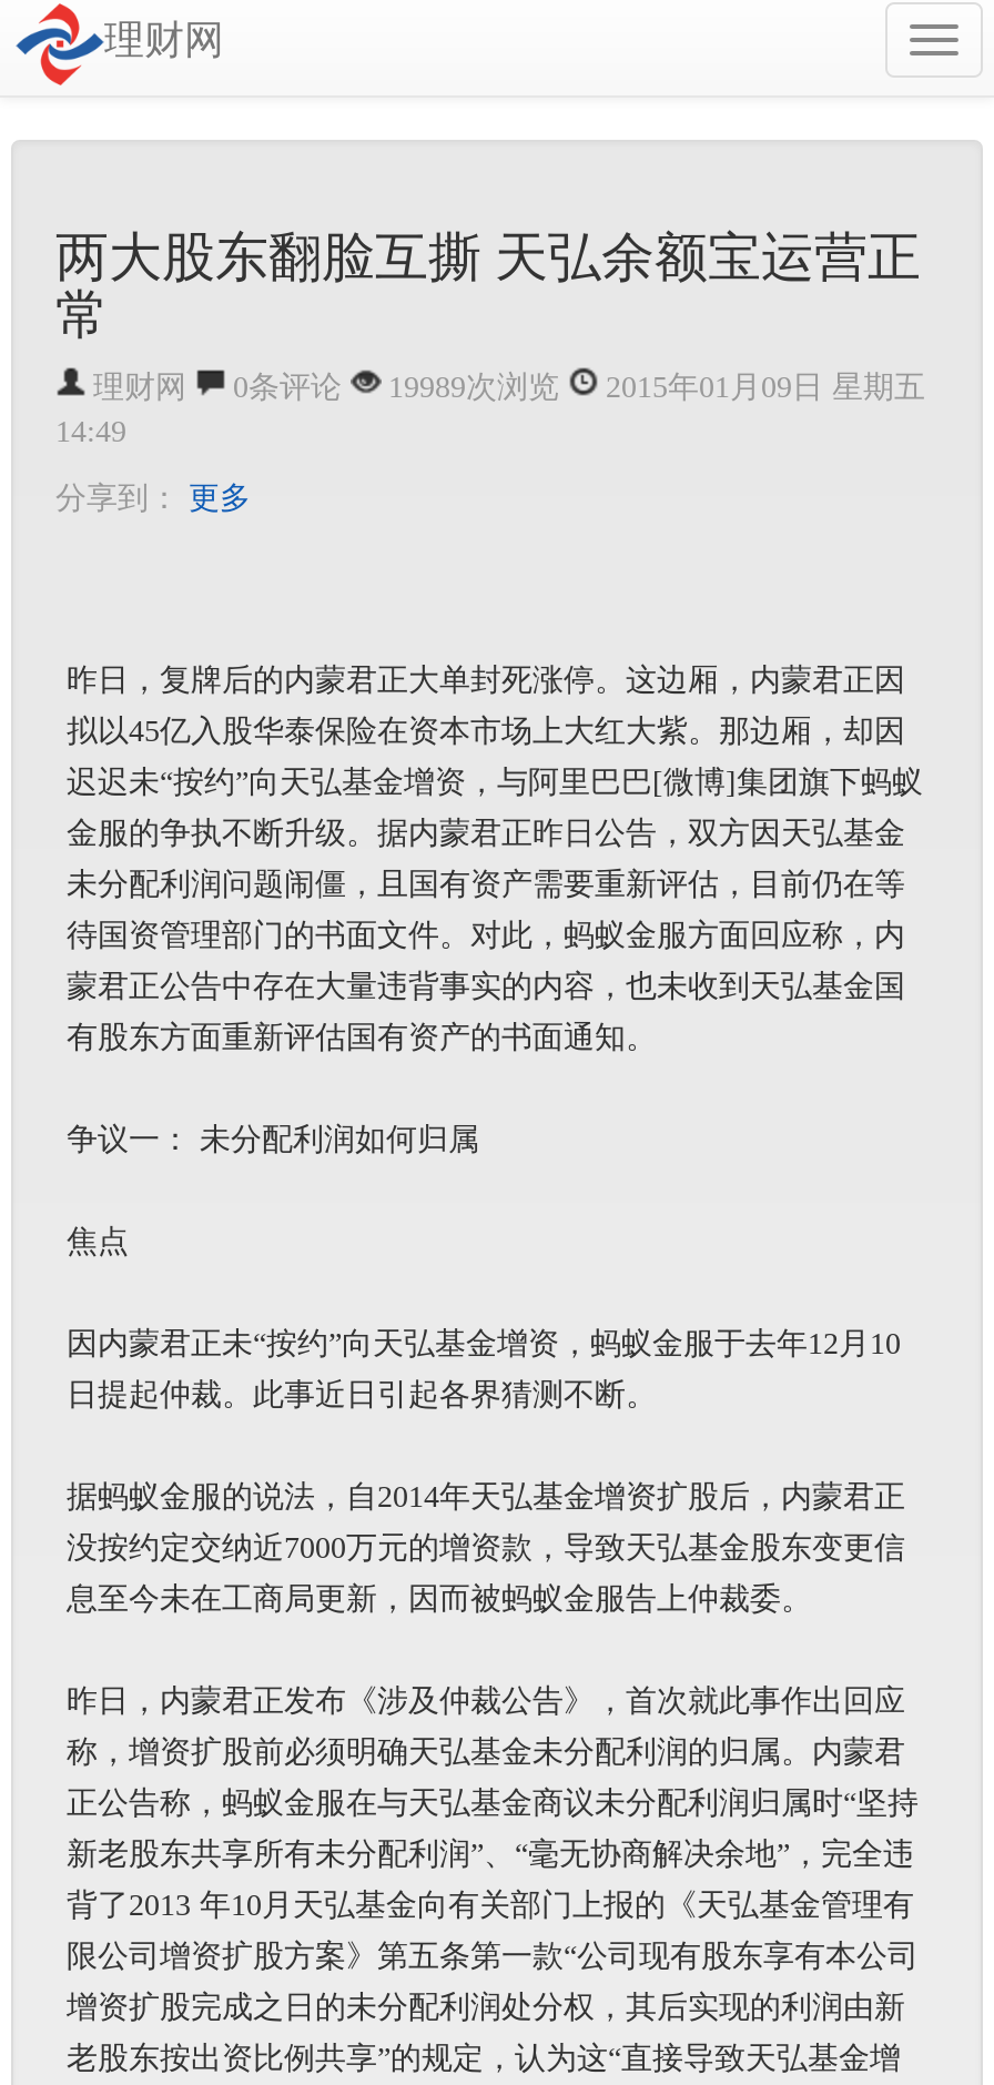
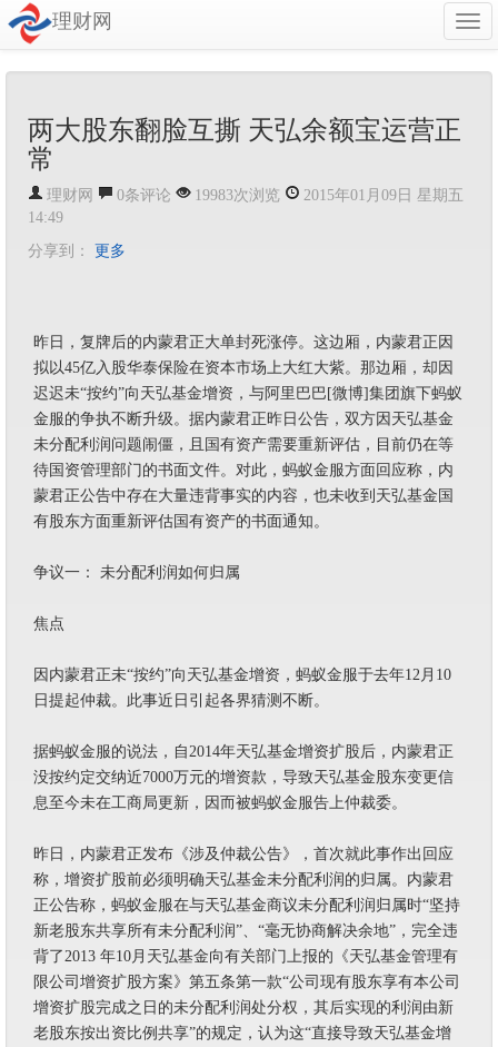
[93,371,925,404] 理财网 0条评论 19989次浏览 2015年01月09日 星期五 -> [47,187,464,204] 理财网 0条评论 19983次浏览 2015年01月09日 星期五

